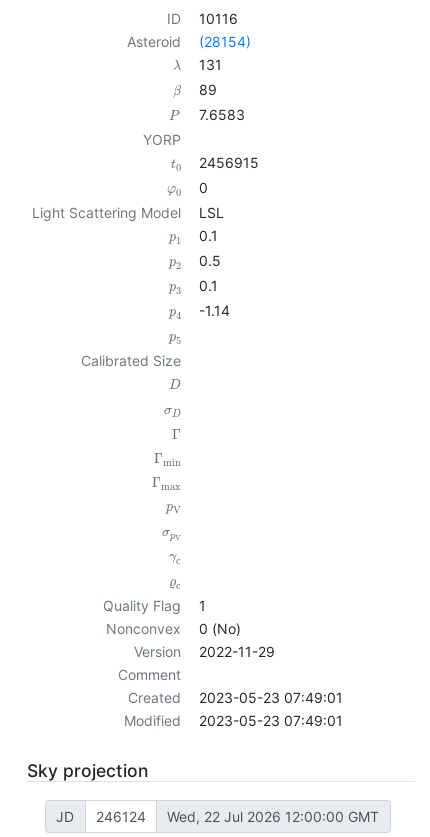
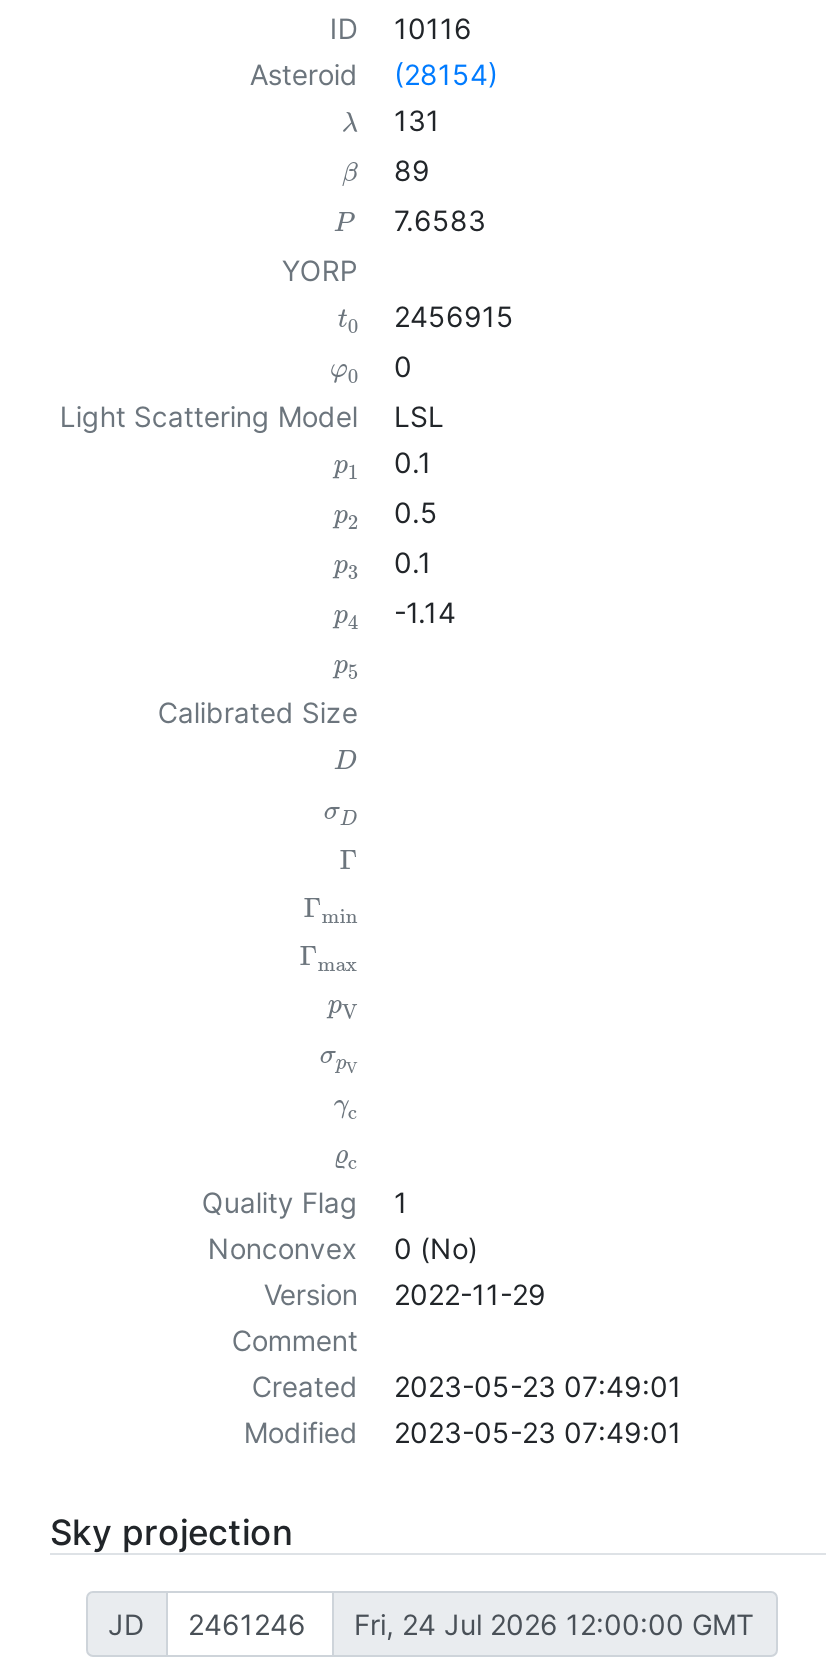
[167,808,379,825] Wed, 22 Jul 2026 12:00:00 GMT -> [354,1607,754,1641] Fri, 24 Jul 2026 12:00:00 GMT

